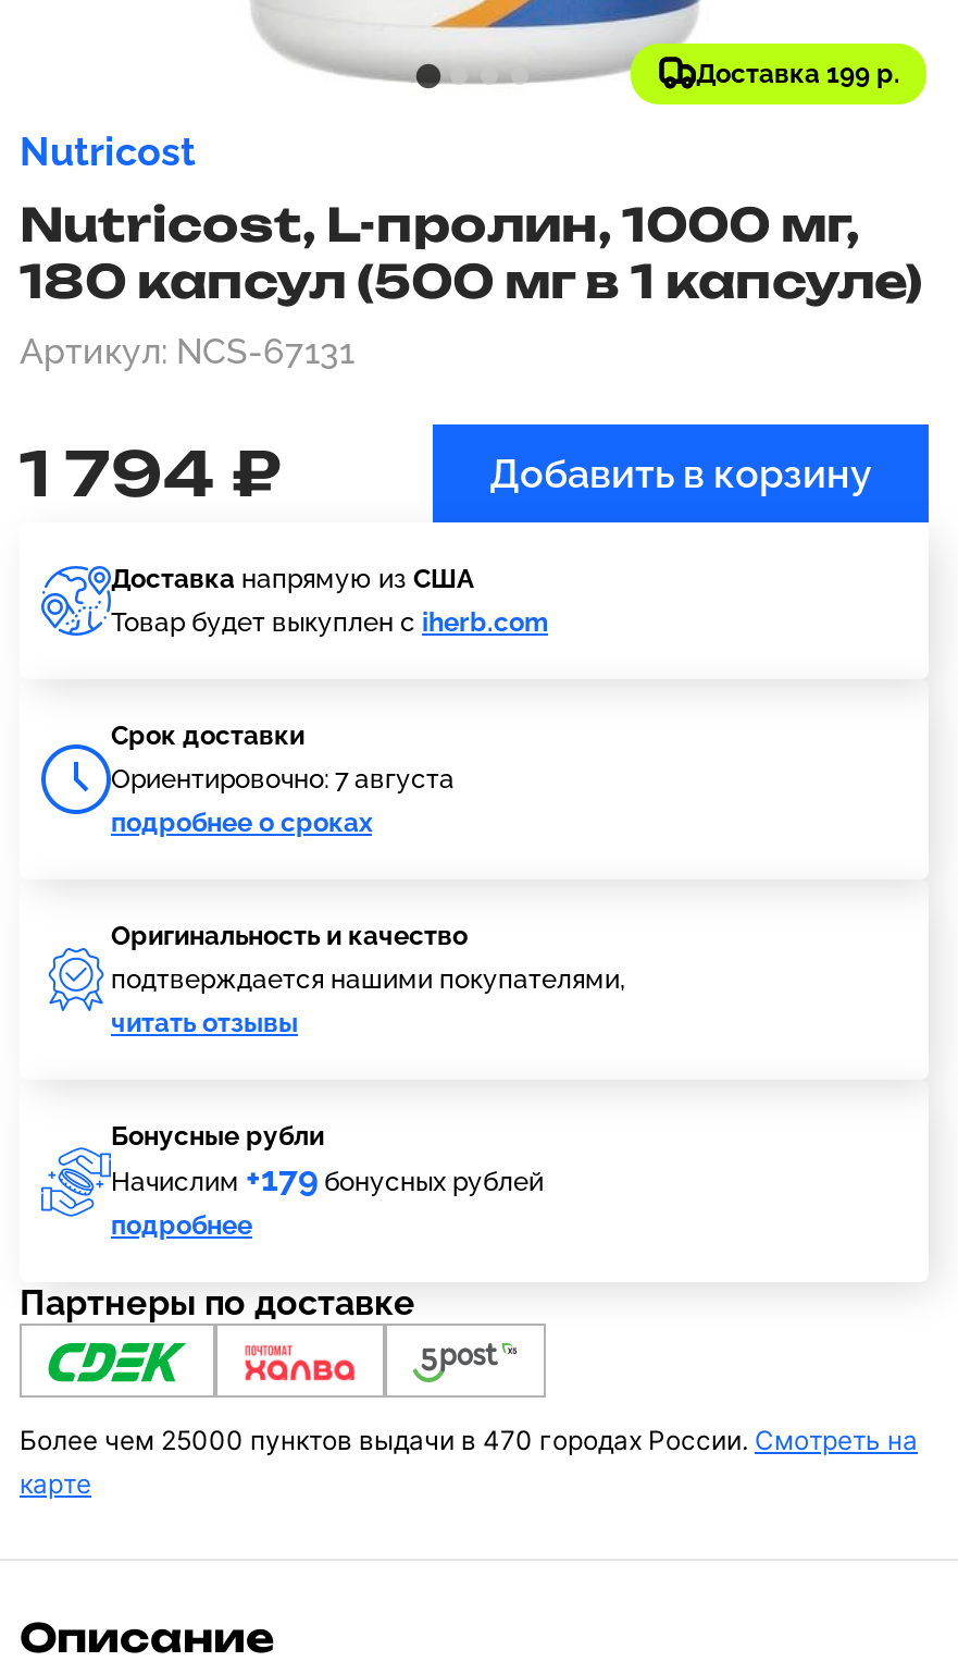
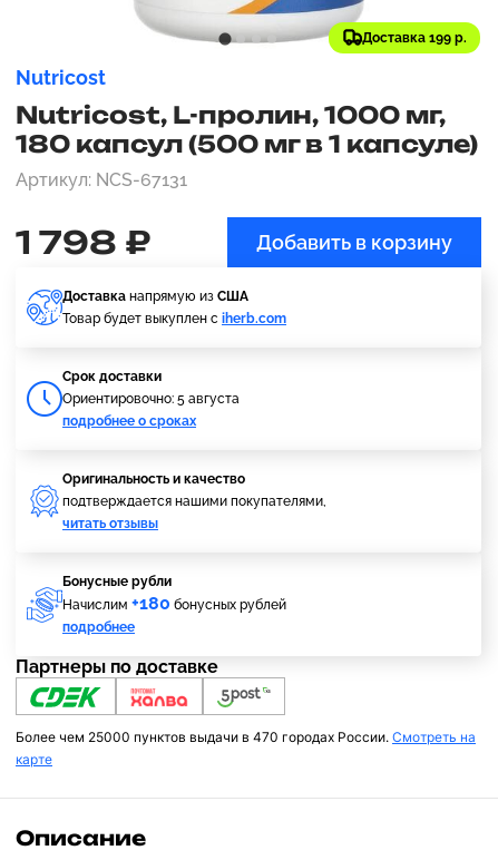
[20,435,283,512] 1 794 ₽ -> [16,223,152,262] 1 798 ₽
[111,764,455,795] Ориентировочно: 7 августа -> [62,391,240,407] Ориентировочно: 5 августа
[111,1158,544,1199] Начислим +179 бонусных рублей -> [62,593,286,614] Начислим +180 бонусных рублей

